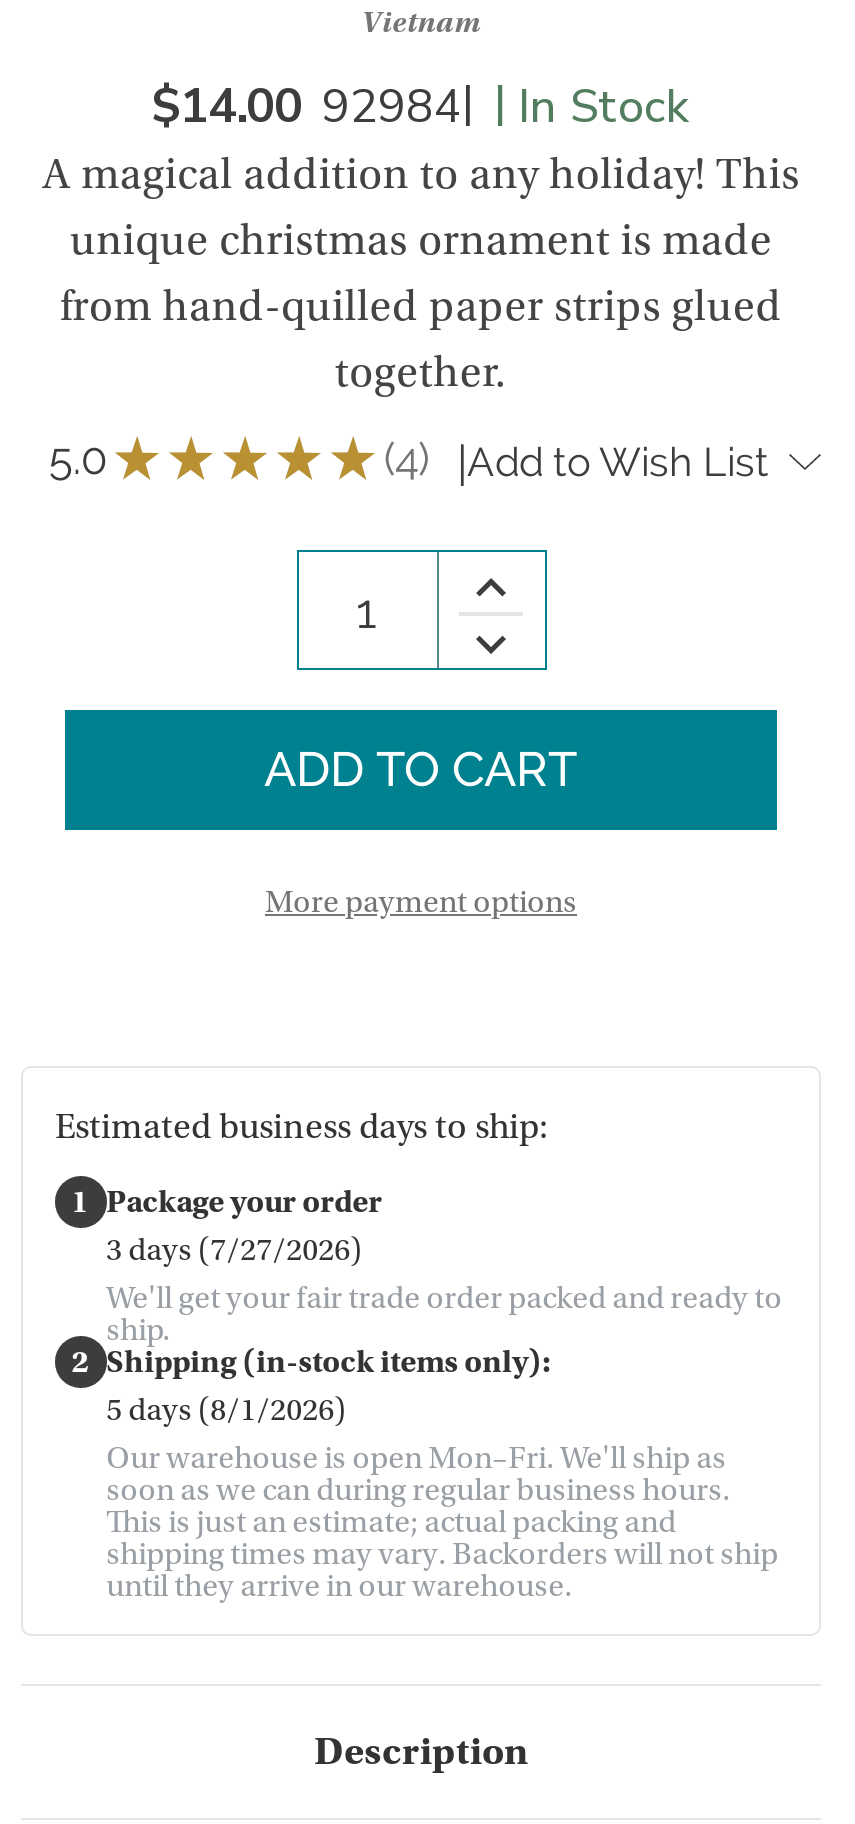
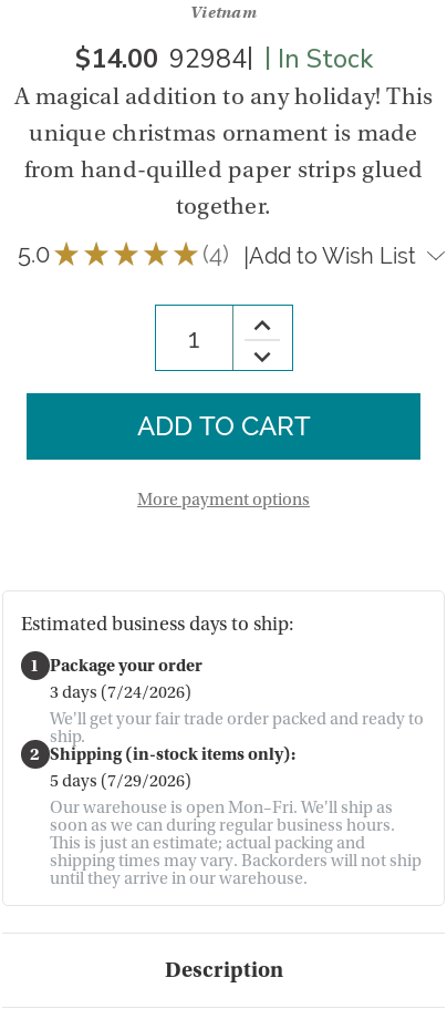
[106,1232,362,1268] 3 days (7/27/2026) -> [49,683,191,702] 3 days (7/24/2026)
[106,1392,346,1428] 5 days (8/1/2026) -> [49,771,191,791] 5 days (7/29/2026)

